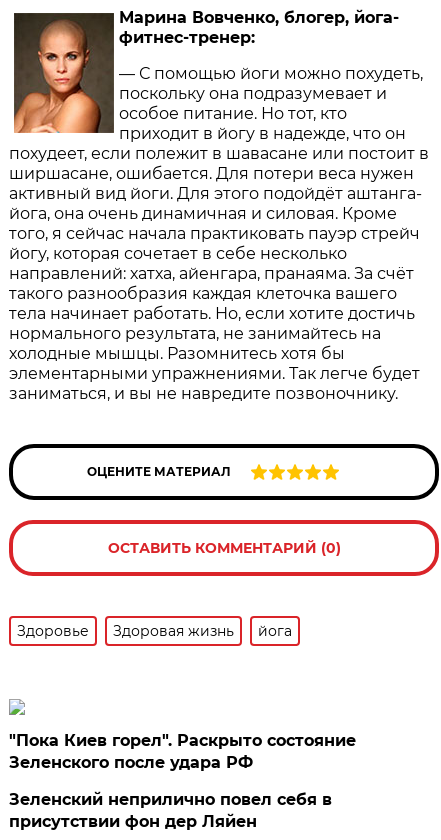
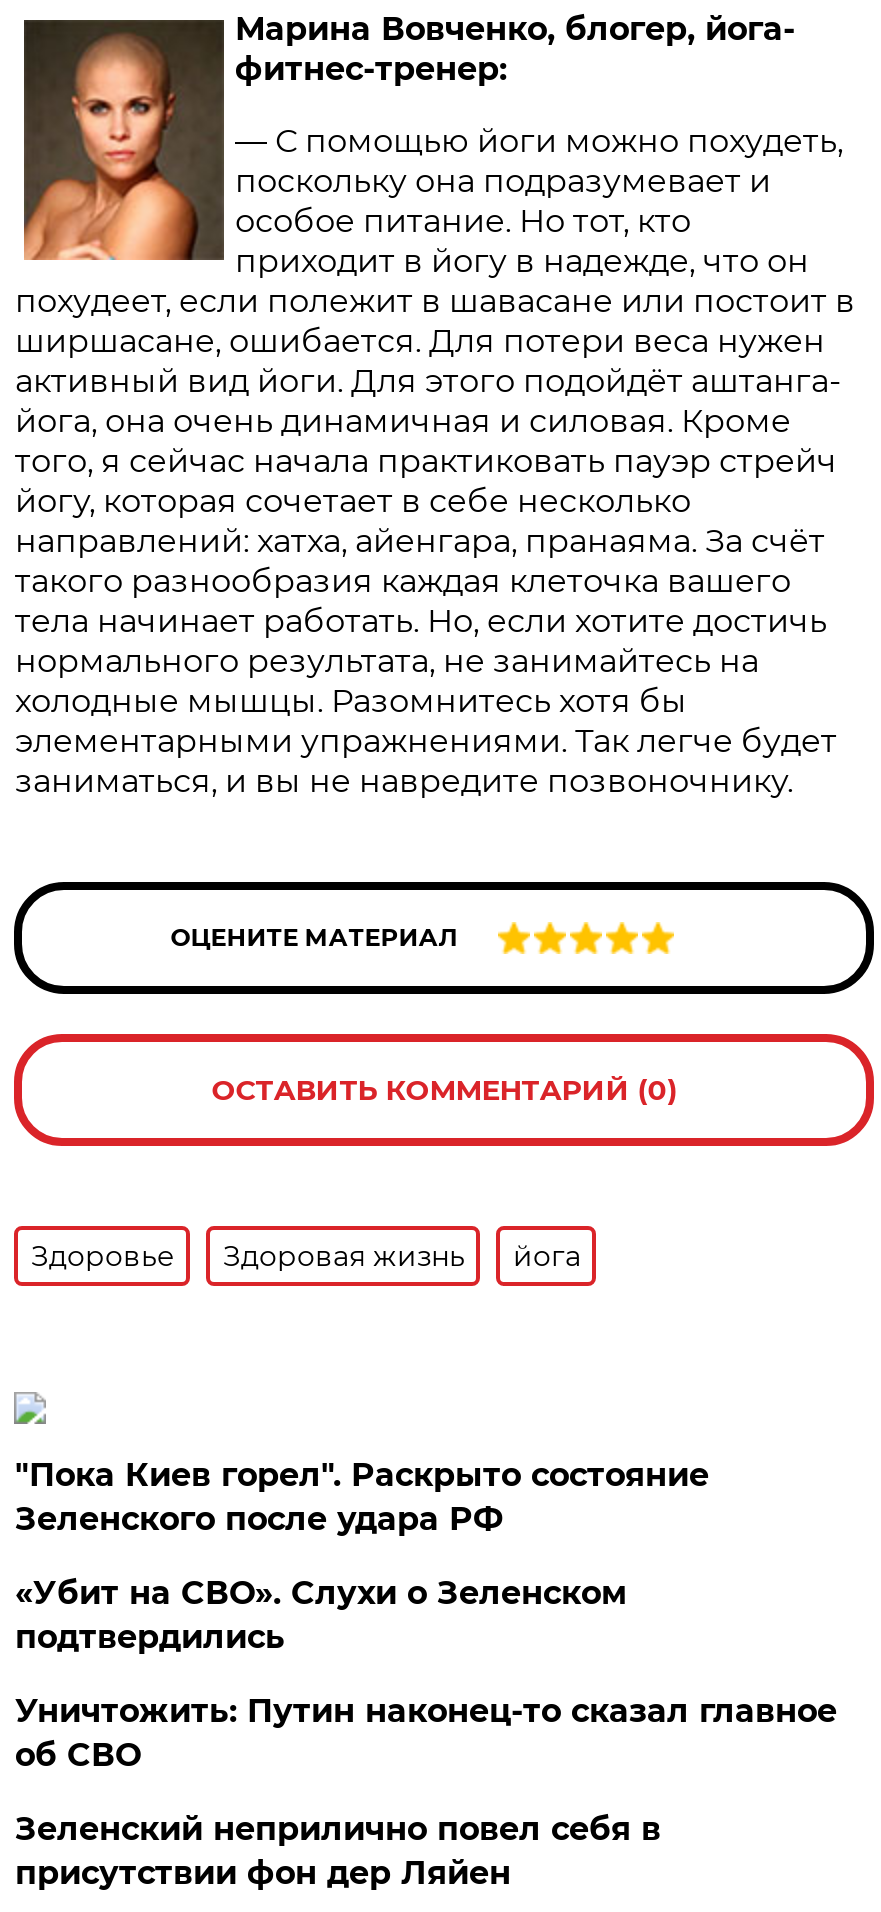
none -> [15,1573,837,1773] «Убит на СВО». Слухи о Зеленском | подтвердились | Уничтожить: Путин наконец-то сказал главное | об СВО

